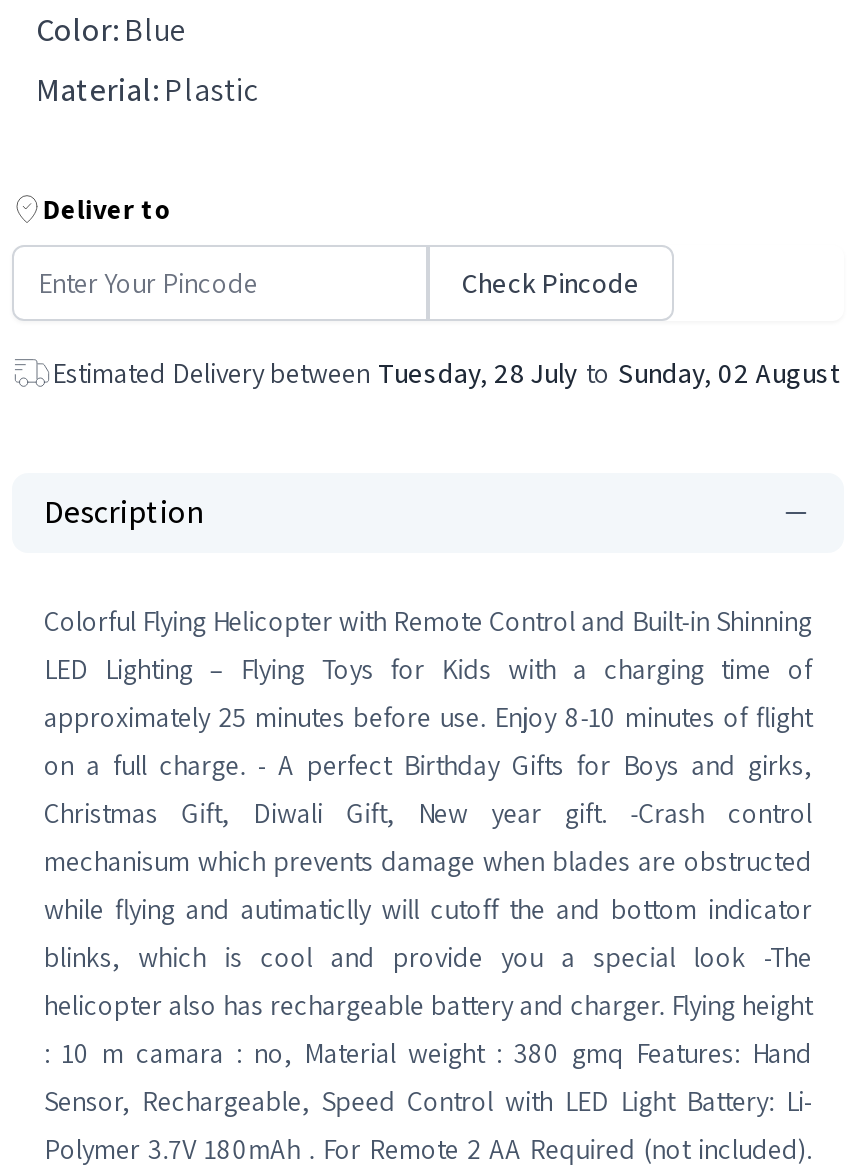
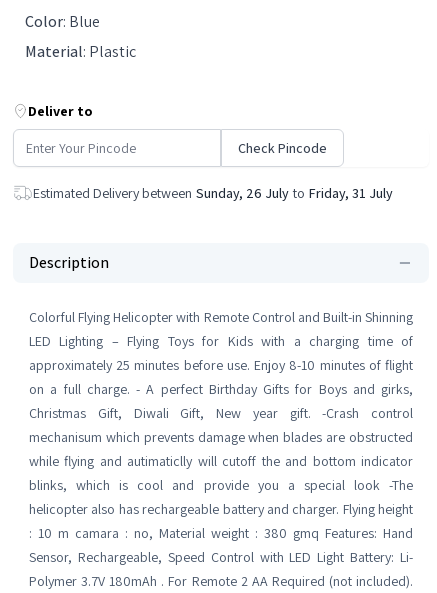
[52,355,840,391] Estimated Delivery between Tuesday, 28 July to Sunday, 02 August -> [33,184,393,202] Estimated Delivery between Sunday, 26 July to Friday, 31 July

